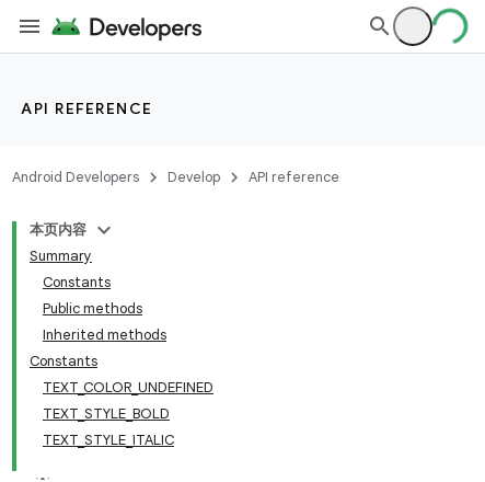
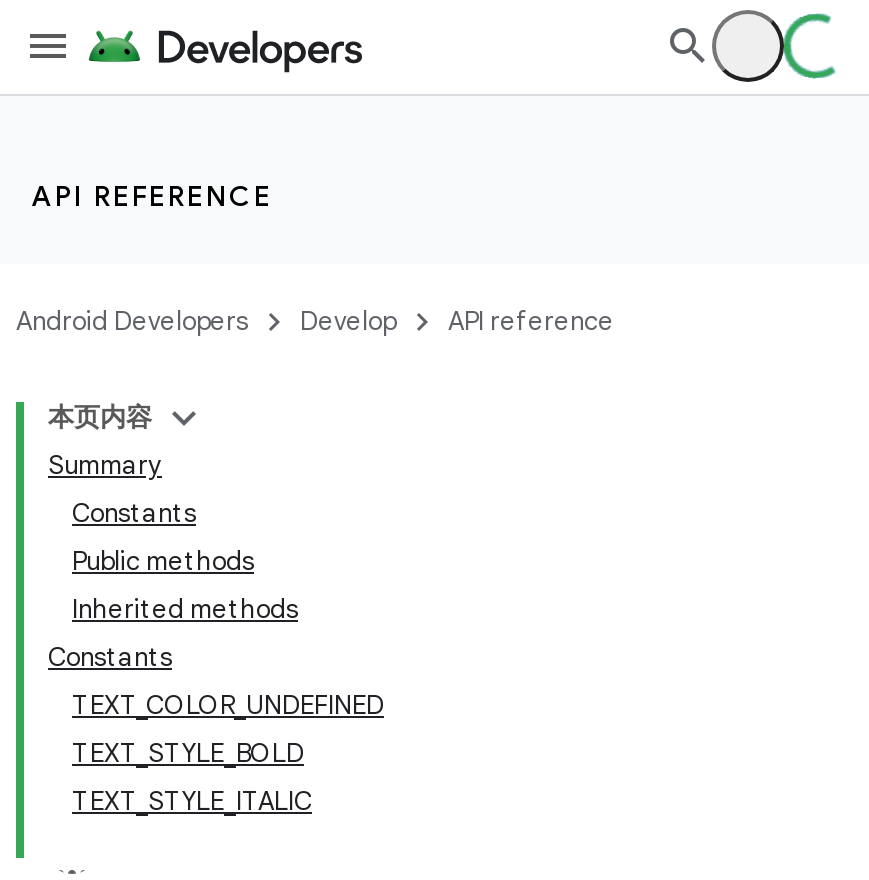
[431,8,470,44] [image] -> [782,12,850,80] [image]

